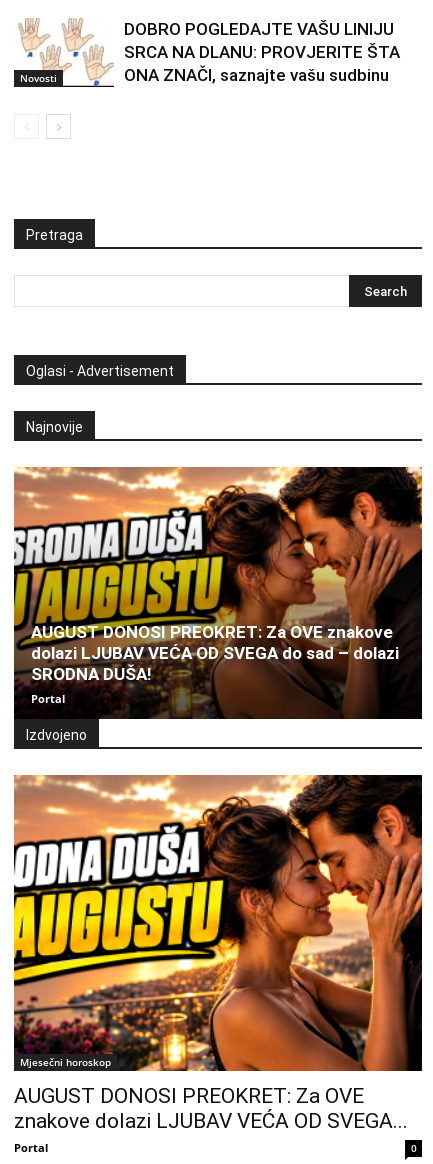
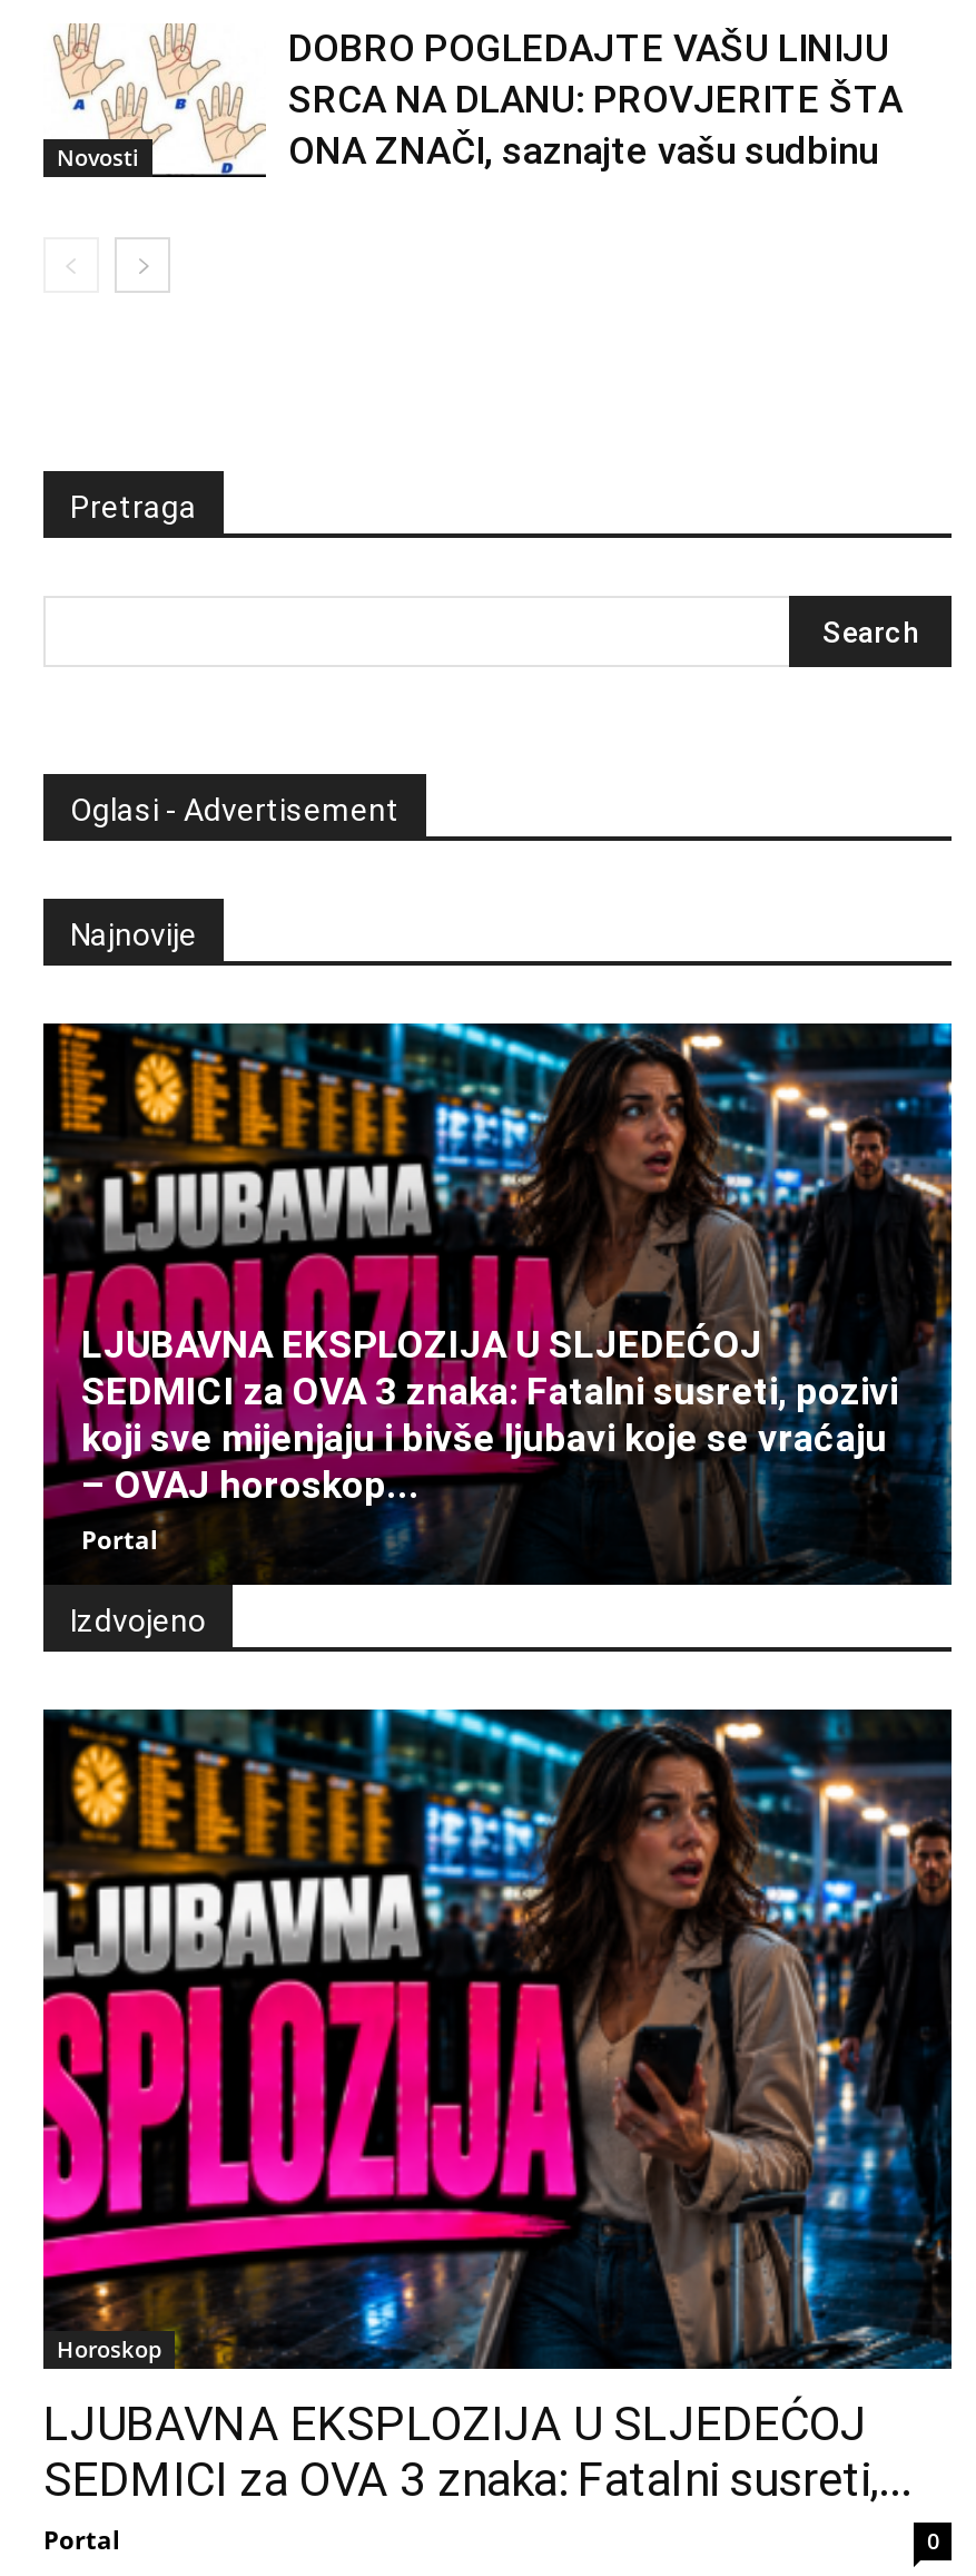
[13,466,423,719] [image] | AUGUST DONOSI PREOKRET: Za OVE znakove | dolazi LJUBAV VEĆA OD SVEGA do sad – dolazi | SRODNA DUŠA! -> [41,1021,954,1585] [image] | LJUBAVNA EKSPLOZIJA U SLJEDEĆOJ | SEDMICI za OVA 3 znaka: Fatalni susreti, pozivi | koji sve mijenjaju i bivše ljubavi koje se vraćaju | – OVAJ horoskop...
[13,774,423,1072] [image] | Mjesečni horoskop -> [41,1707,954,2371] [image] | Horoskop
[14,1084,408,1133] AUGUST DONOSI PREOKRET: Za OVE | znakove dolazi LJUBAV VEĆA OD SVEGA... -> [43,2398,911,2507] LJUBAVNA EKSPLOZIJA U SLJEDEĆOJ | SEDMICI za OVA 3 znaka: Fatalni susreti,...

